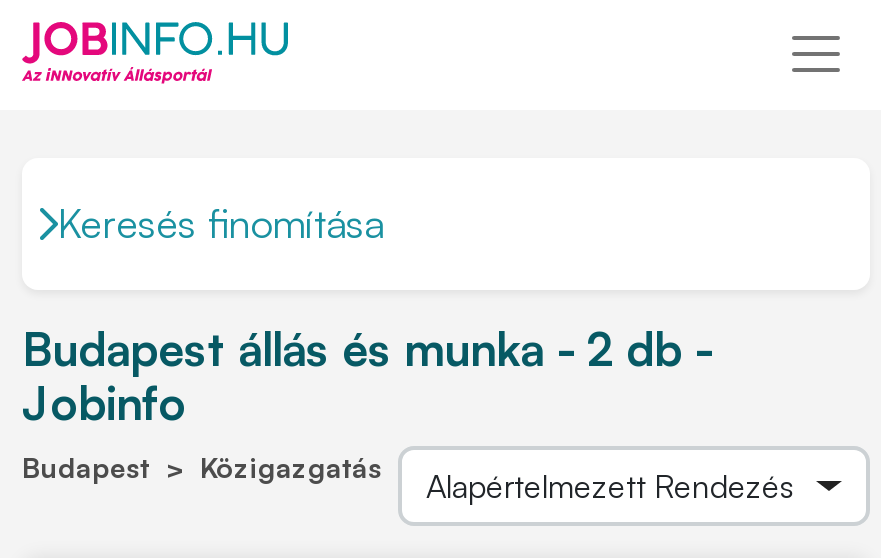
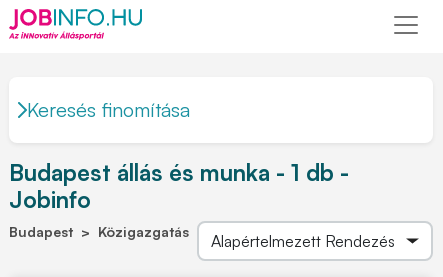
[22,320,712,378] Budapest állás és munka - 2 db - -> [9,158,349,187] Budapest állás és munka - 1 db -

